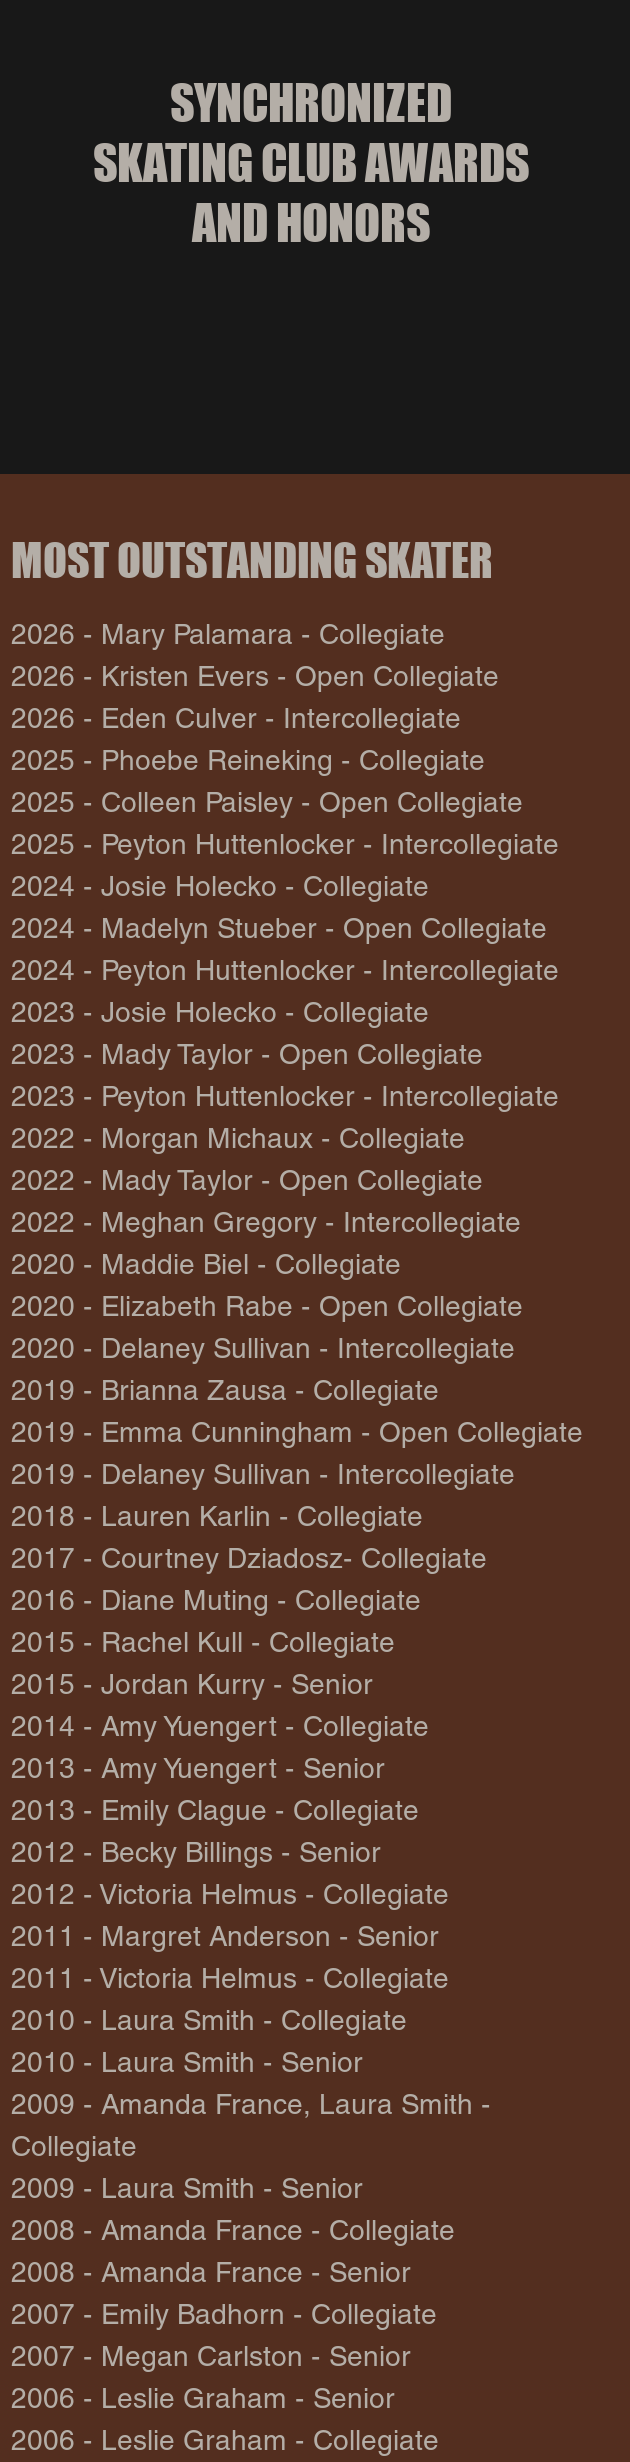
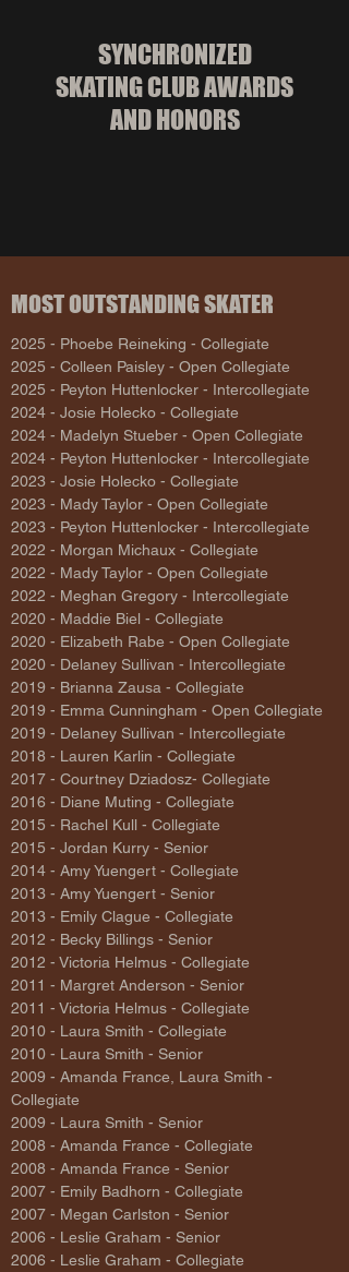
[11,618,499,734] 2026 - Mary Palamara - Collegiate | 2026 - Kristen Evers - Open Collegiate | 2026 - Eden Culver - Intercollegiate -> none

